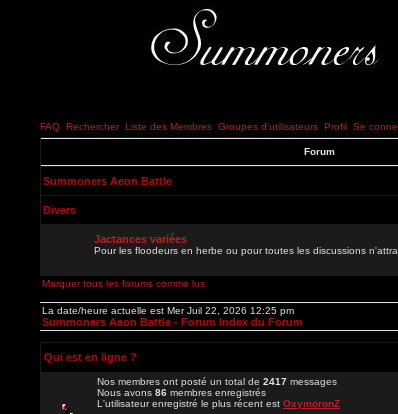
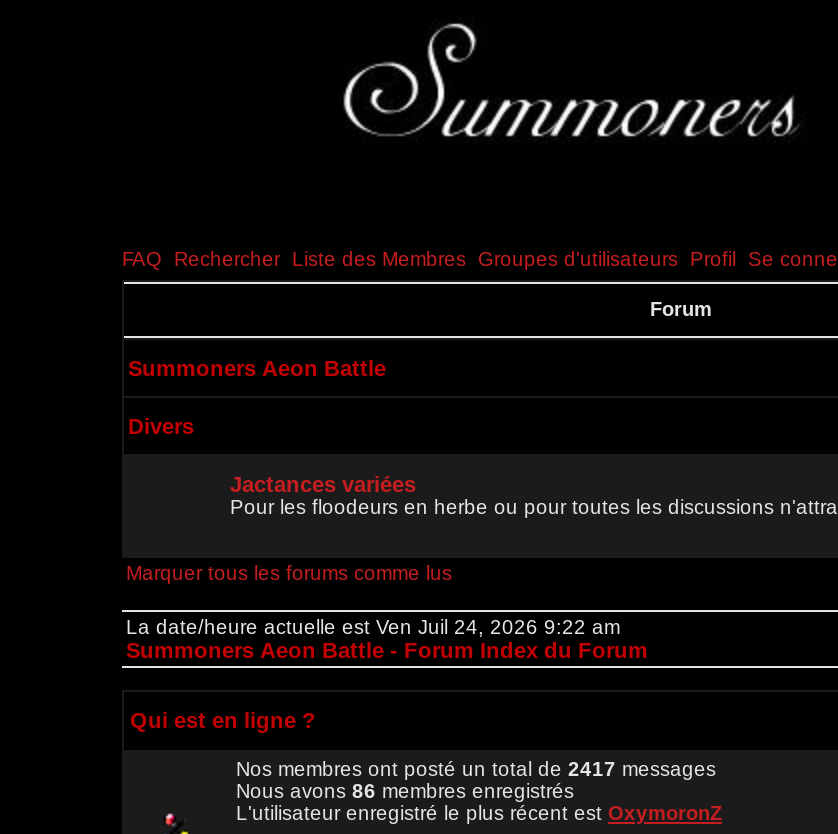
[42,305,294,316] La date/heure actuelle est Mer Juil 22, 2026 12:25 pm -> [126,616,620,638] La date/heure actuelle est Ven Juil 24, 2026 9:22 am

